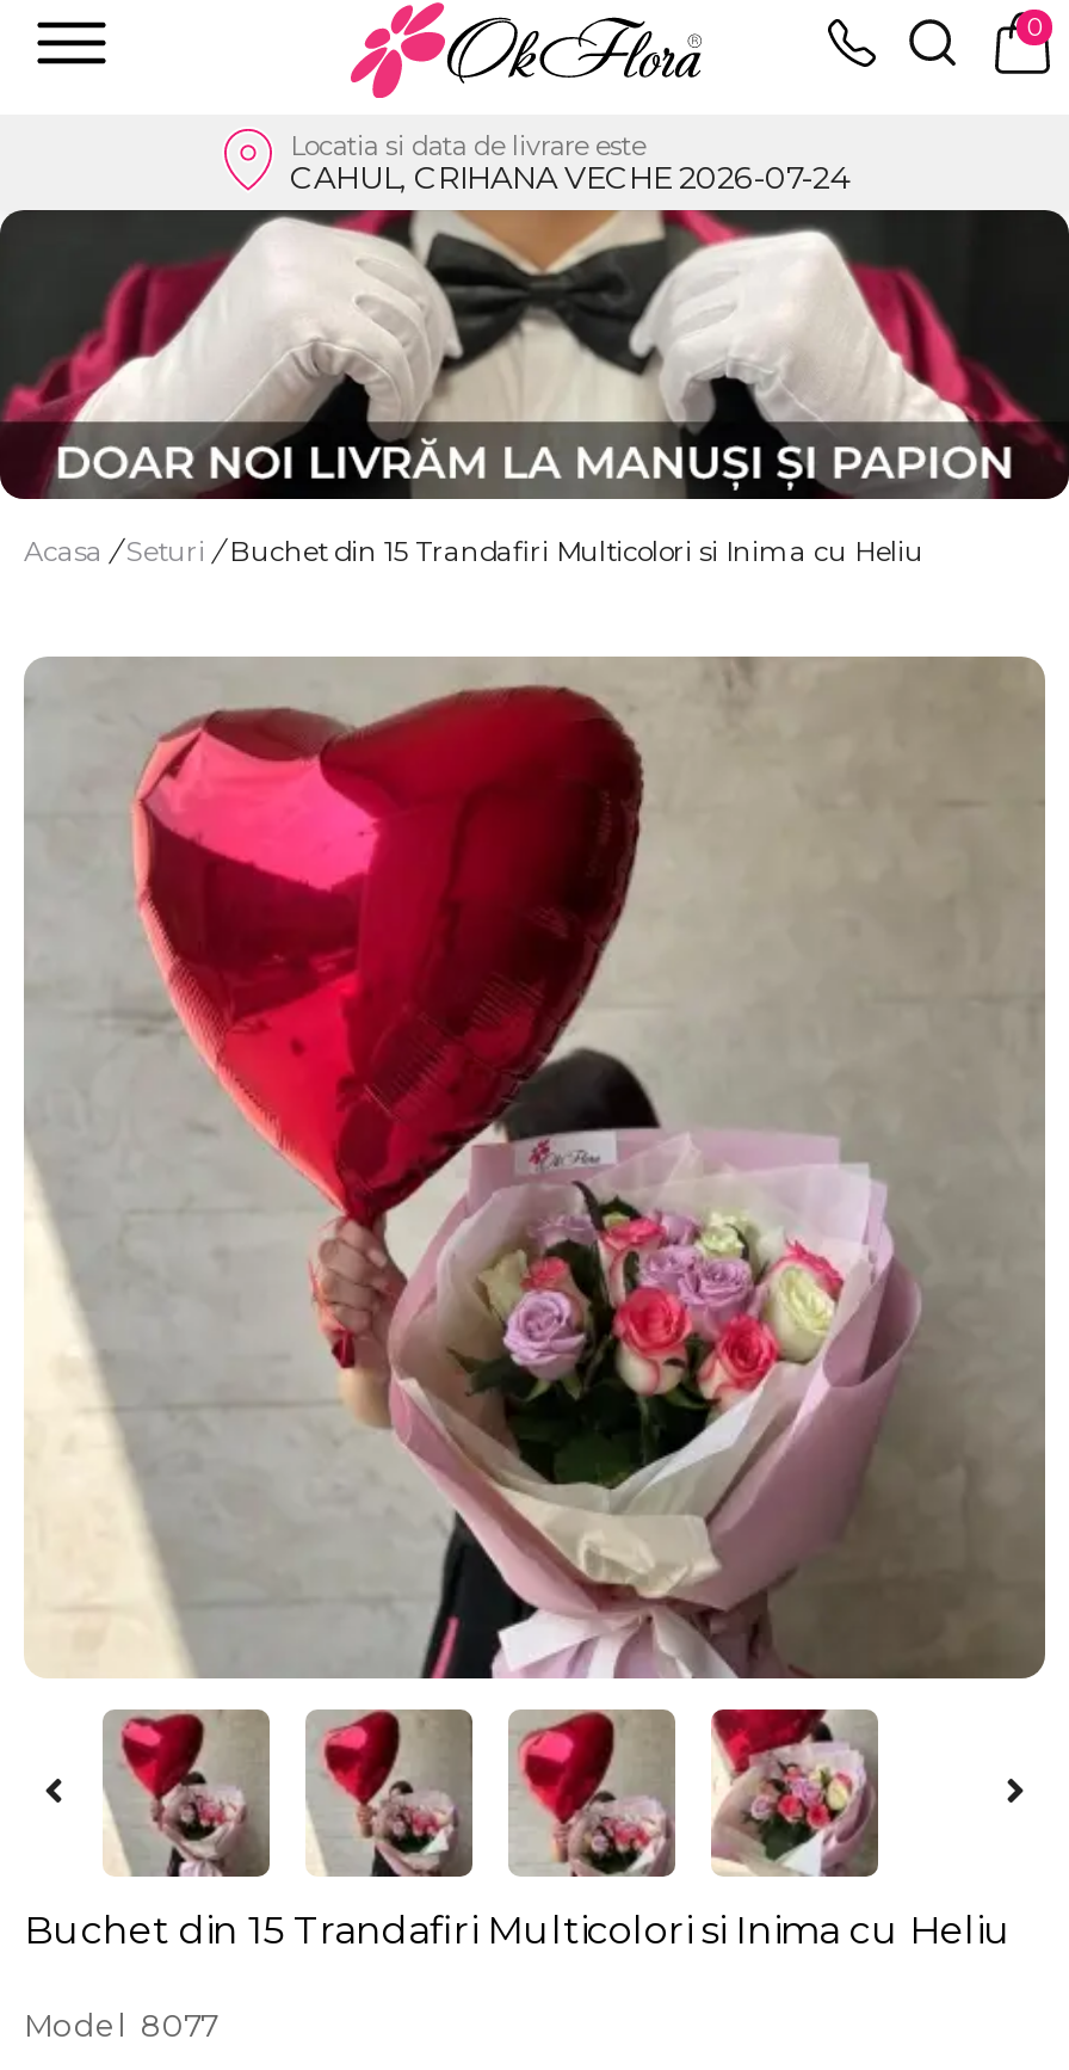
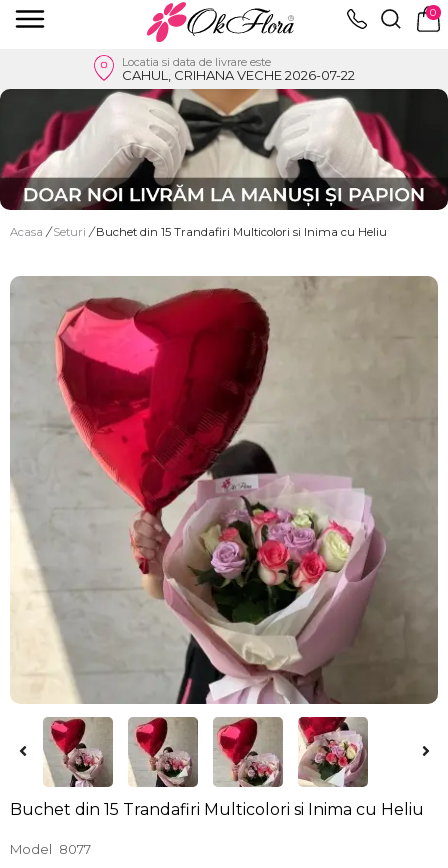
[290,157,848,195] CAHUL, CRIHANA VECHE 2026-07-24 -> [122,67,355,83] CAHUL, CRIHANA VECHE 2026-07-22

